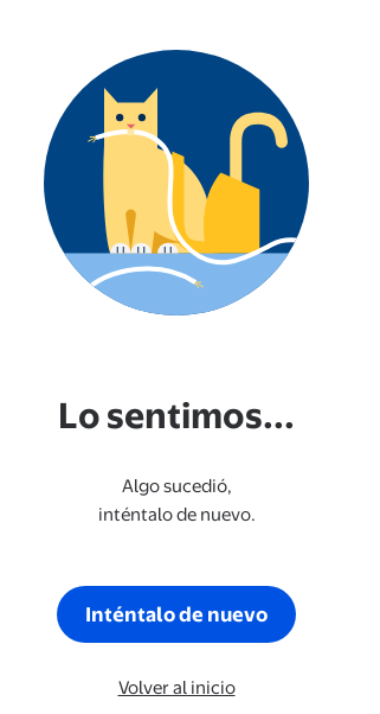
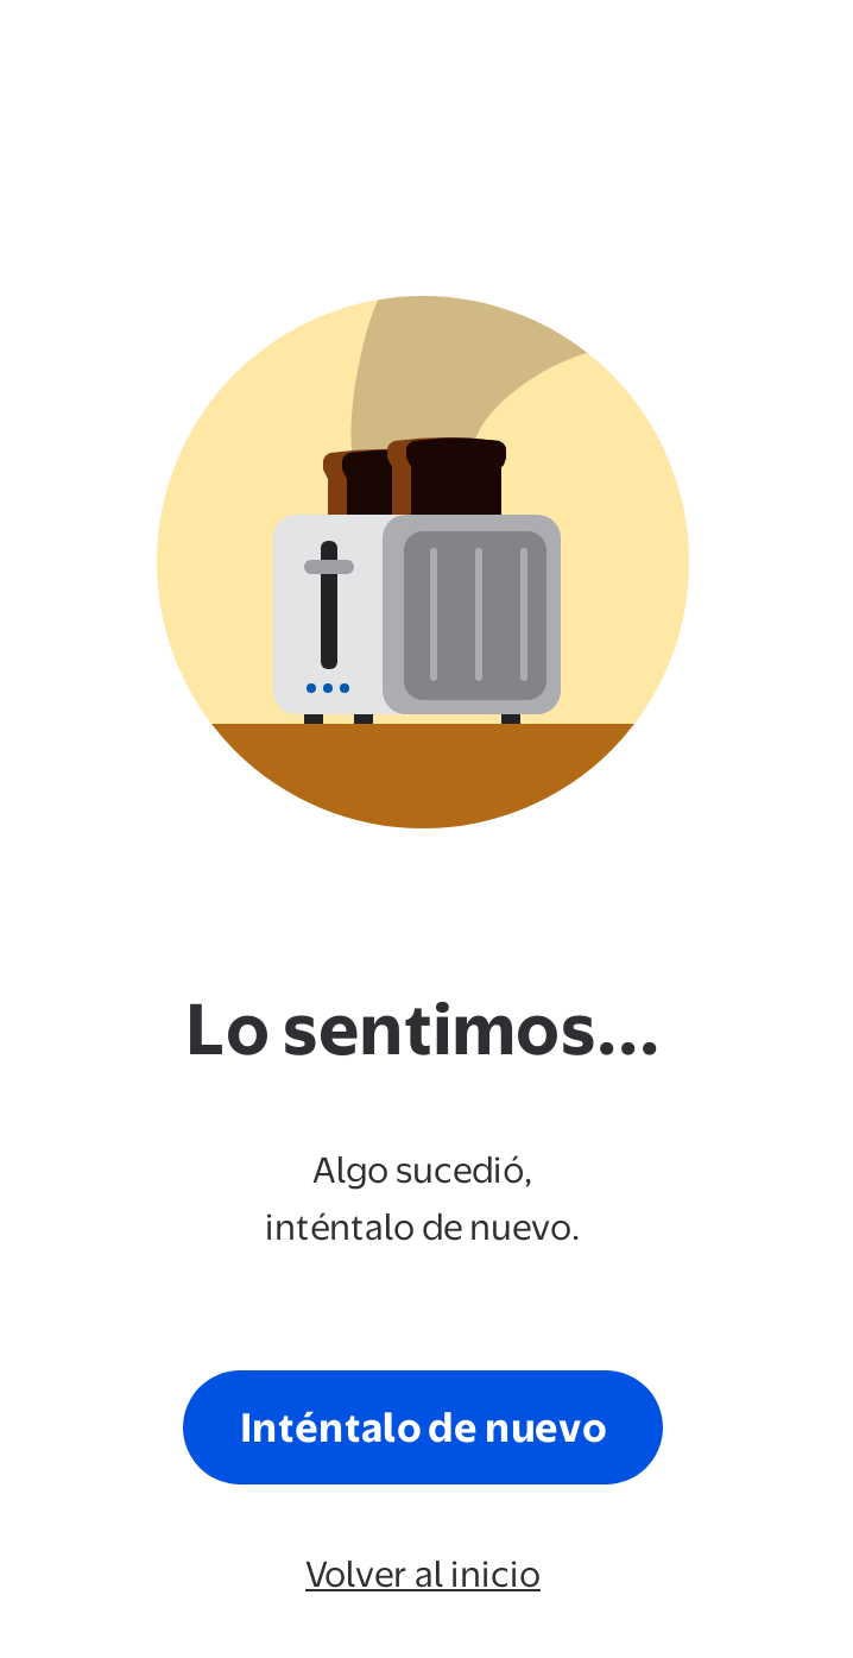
[43,49,310,317] [image] -> [157,296,689,831] [image]

